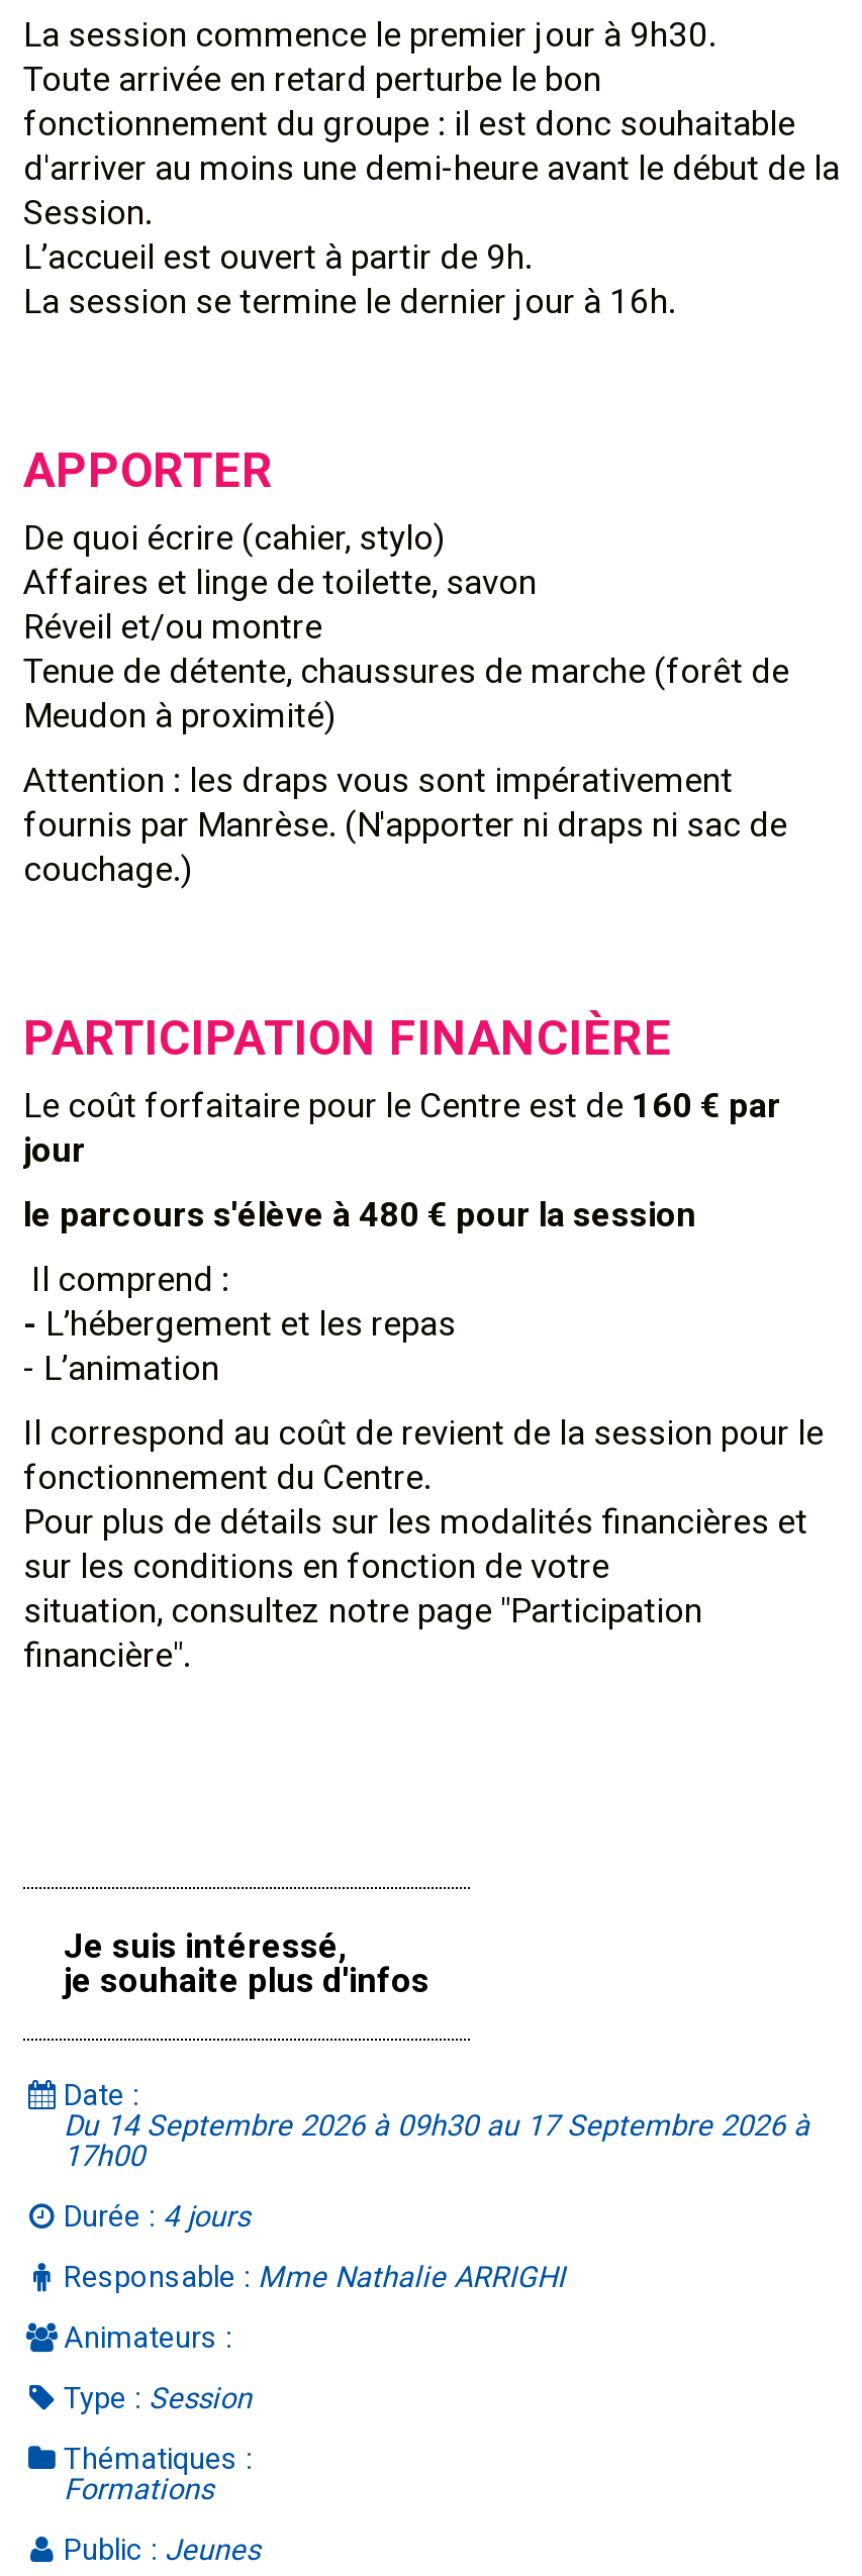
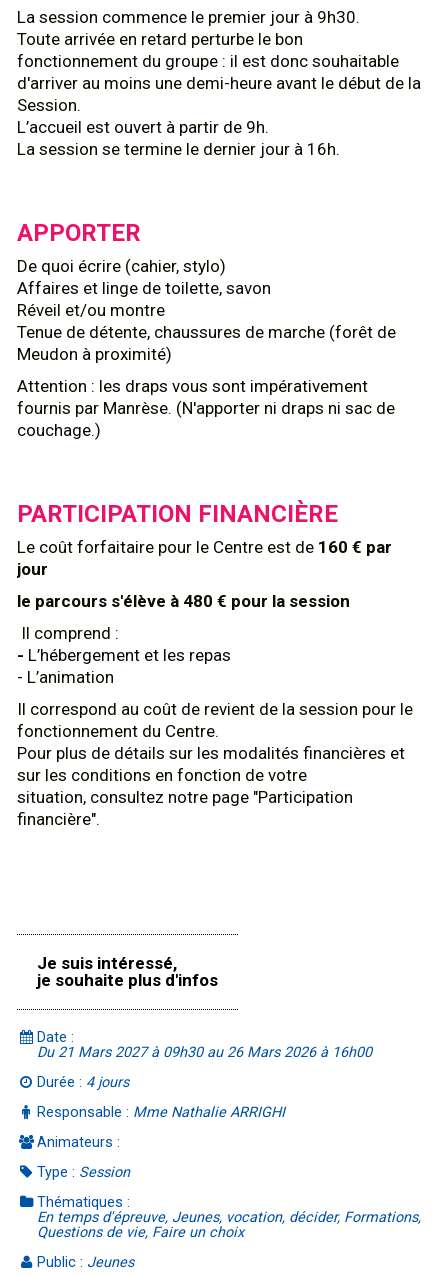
[64,2109,809,2174] Du 14 Septembre 2026 à 09h30 au 17 Septembre 2026 à | 17h00 -> [37,1044,372,1061] Du 21 Mars 2027 à 09h30 au 26 Mars 2026 à 16h00
[64,2473,213,2507] Formations -> [37,1209,421,1241] En temps d'épreuve, Jeunes, vocation, décider, Formations, | Questions de vie, Faire un choix

